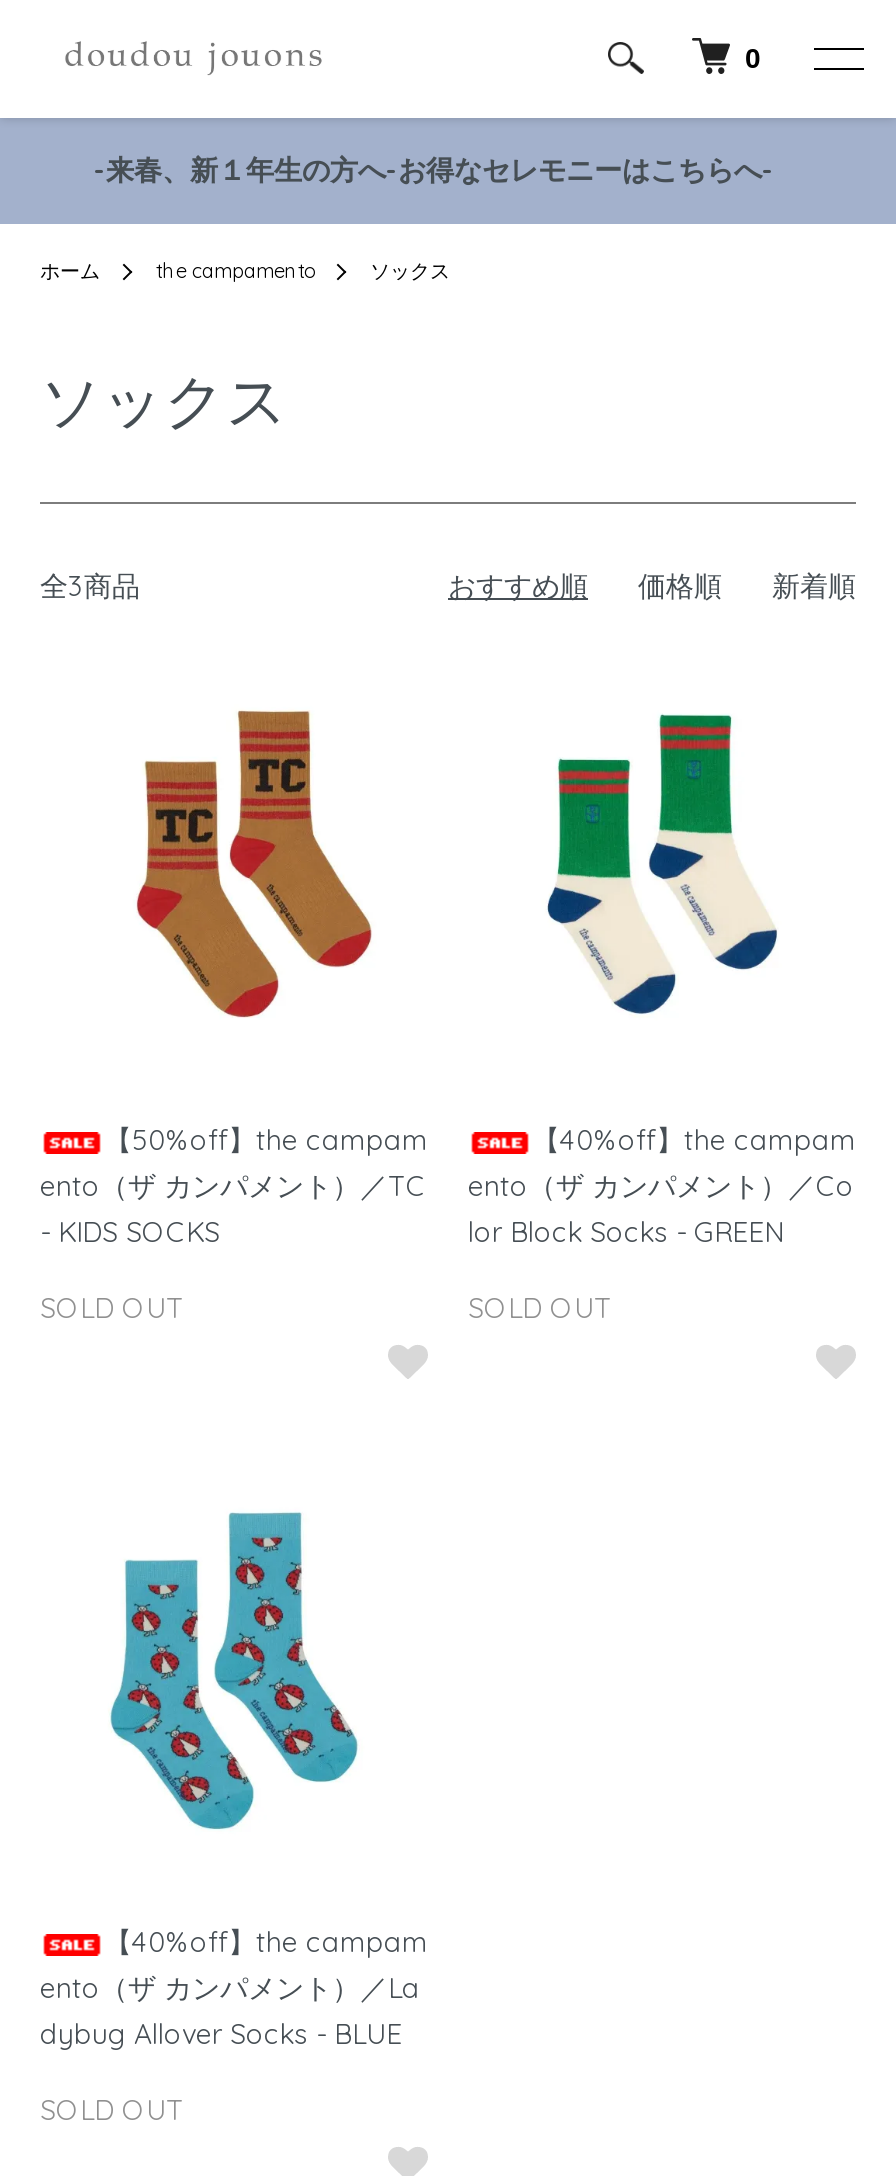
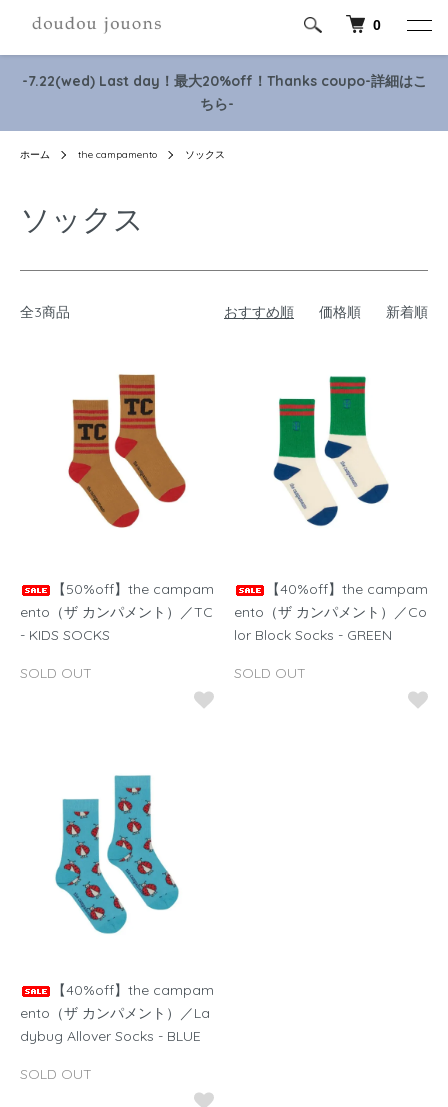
[94,152,774,188] -来春、新１年生の方へ-お得なセレモニーはこちらへ- -> [21,72,426,113] -7.22(wed) Last day！最大20%off！Thanks coupo-詳細はこ | ちら-

